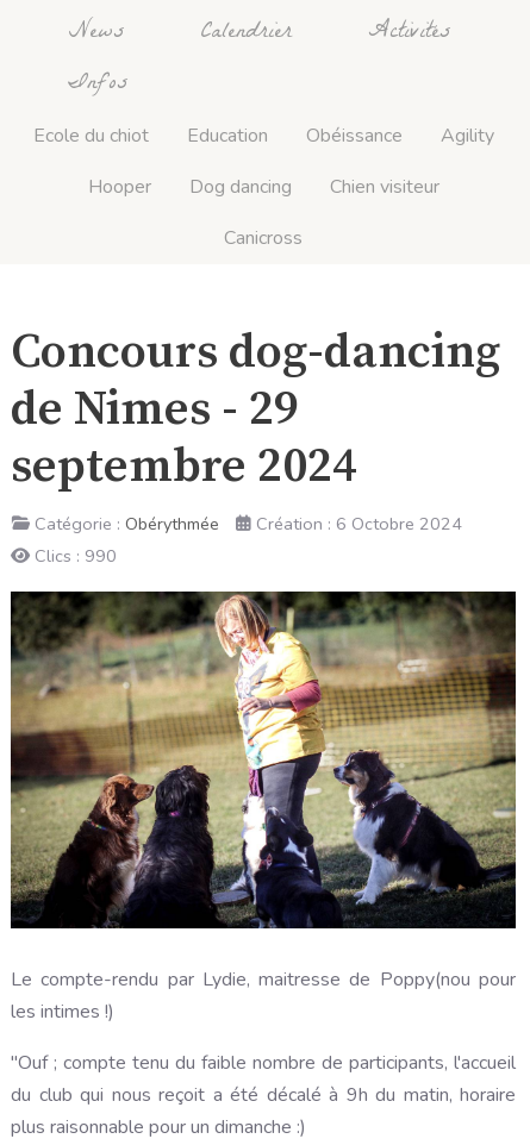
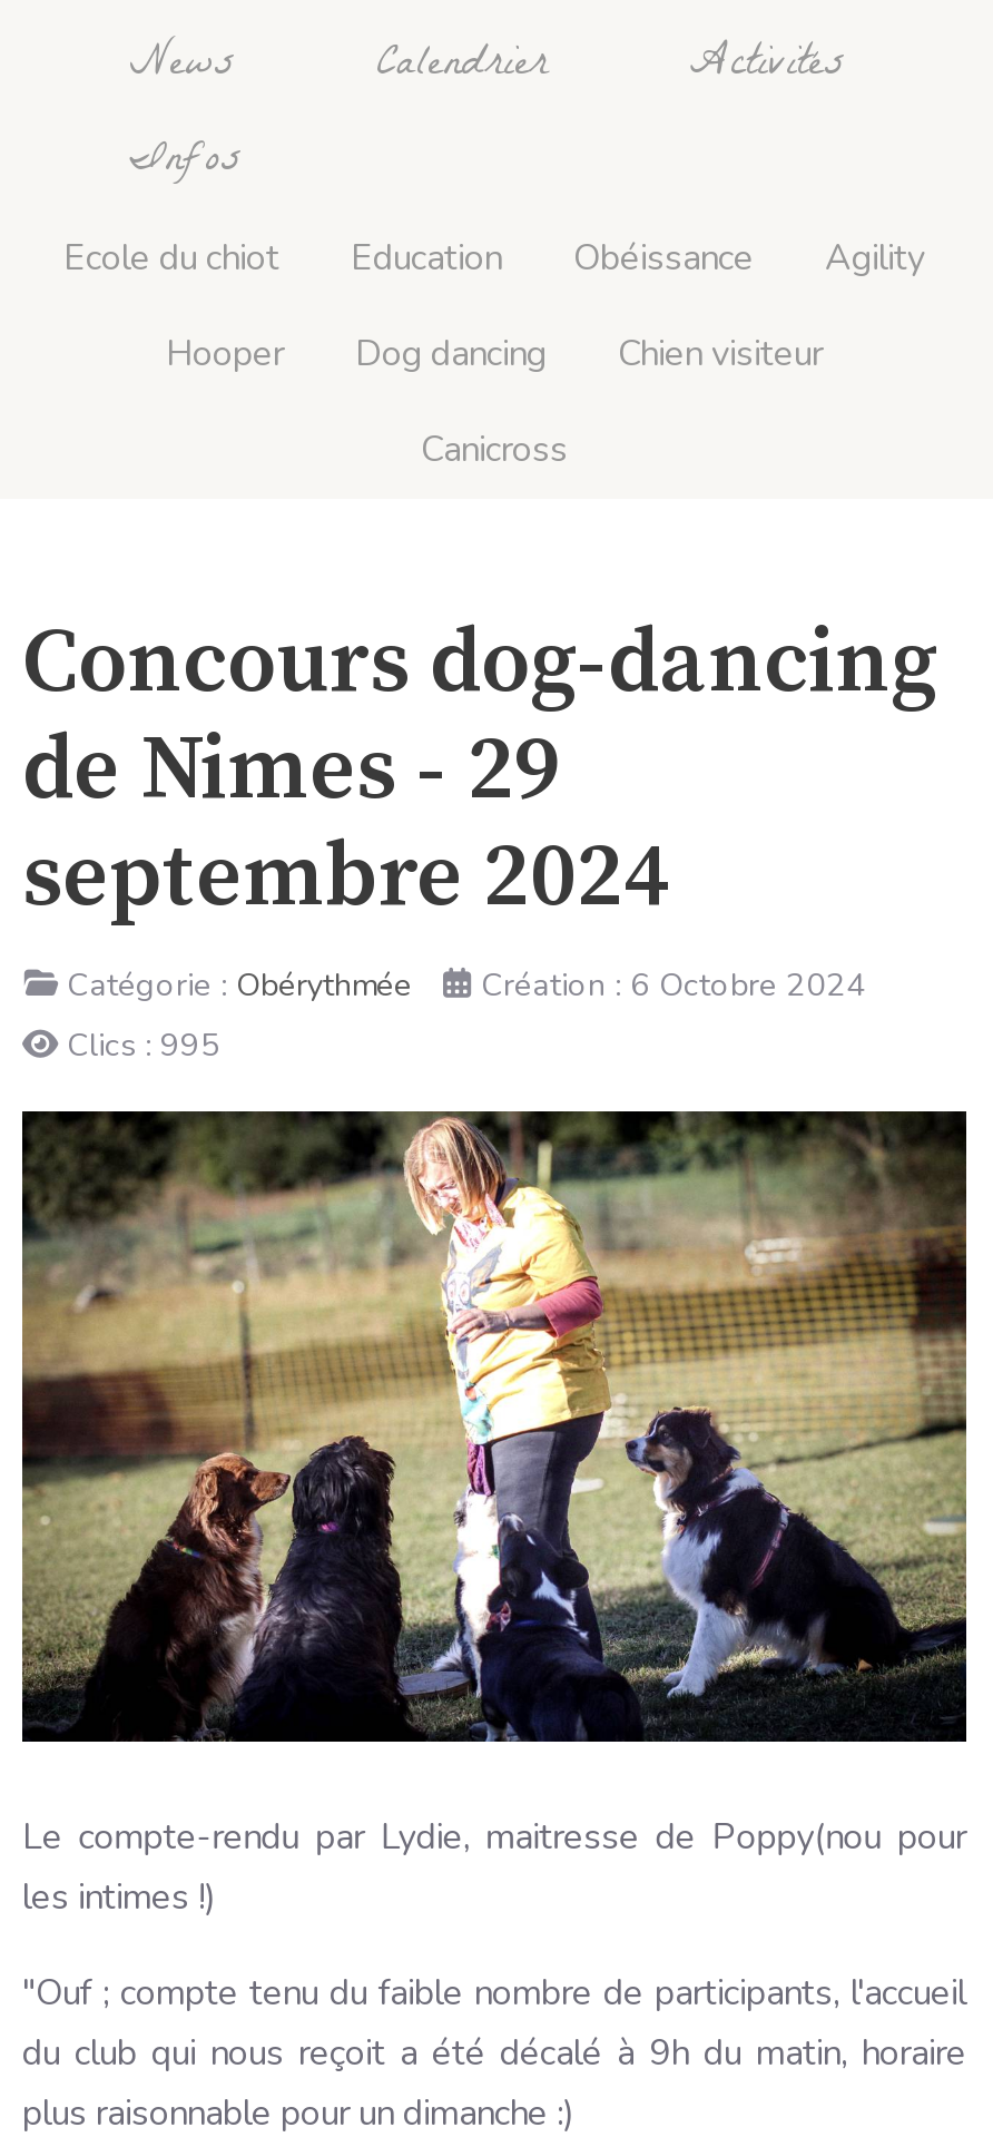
[35,544,117,568] Clics : 990 -> [67,1023,220,1067] Clics : 995

